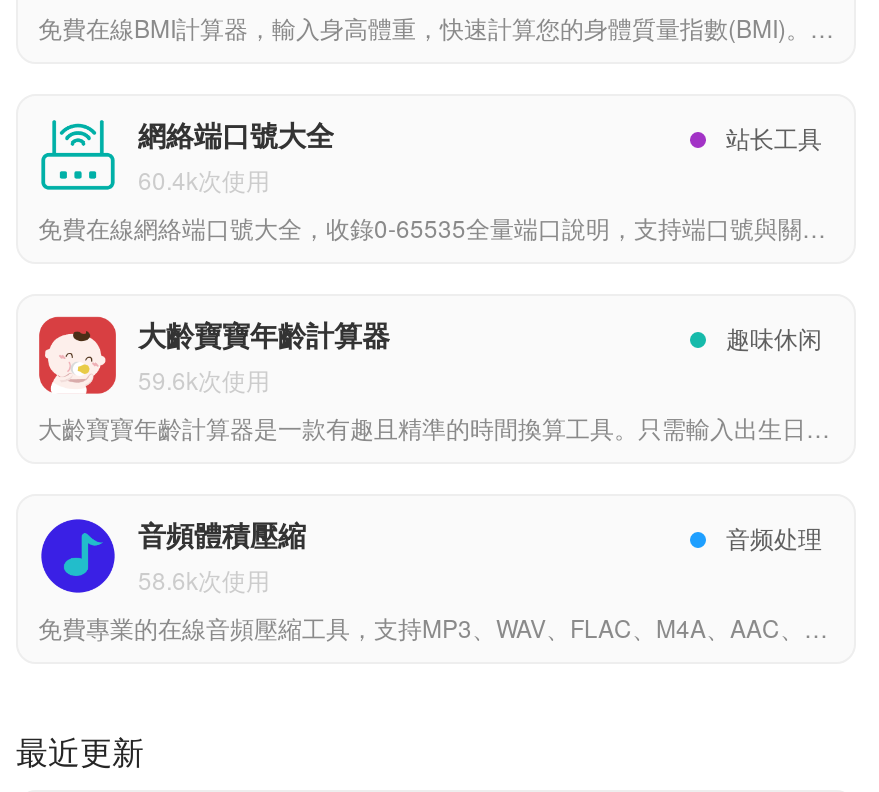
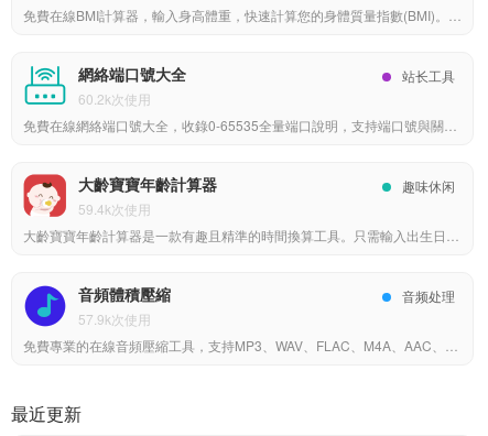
[138,162,270,196] 60.4k次使用 -> [78,89,151,108] 60.2k次使用
[138,362,270,396] 59.6k次使用 -> [78,199,151,218] 59.4k次使用
[138,562,270,596] 58.6k次使用 -> [78,309,151,328] 57.9k次使用

